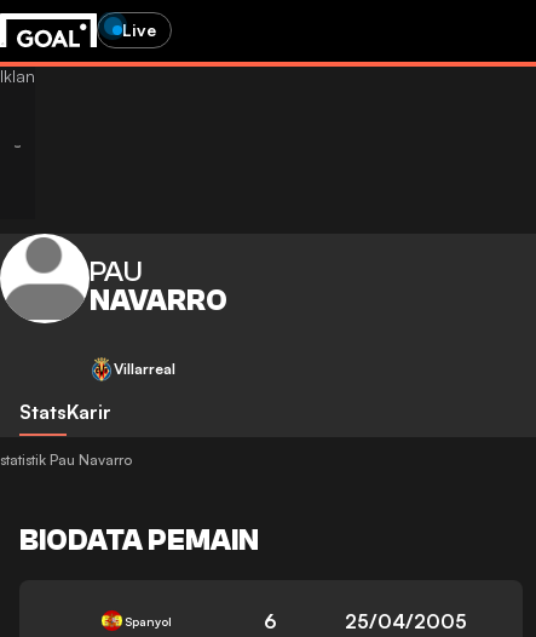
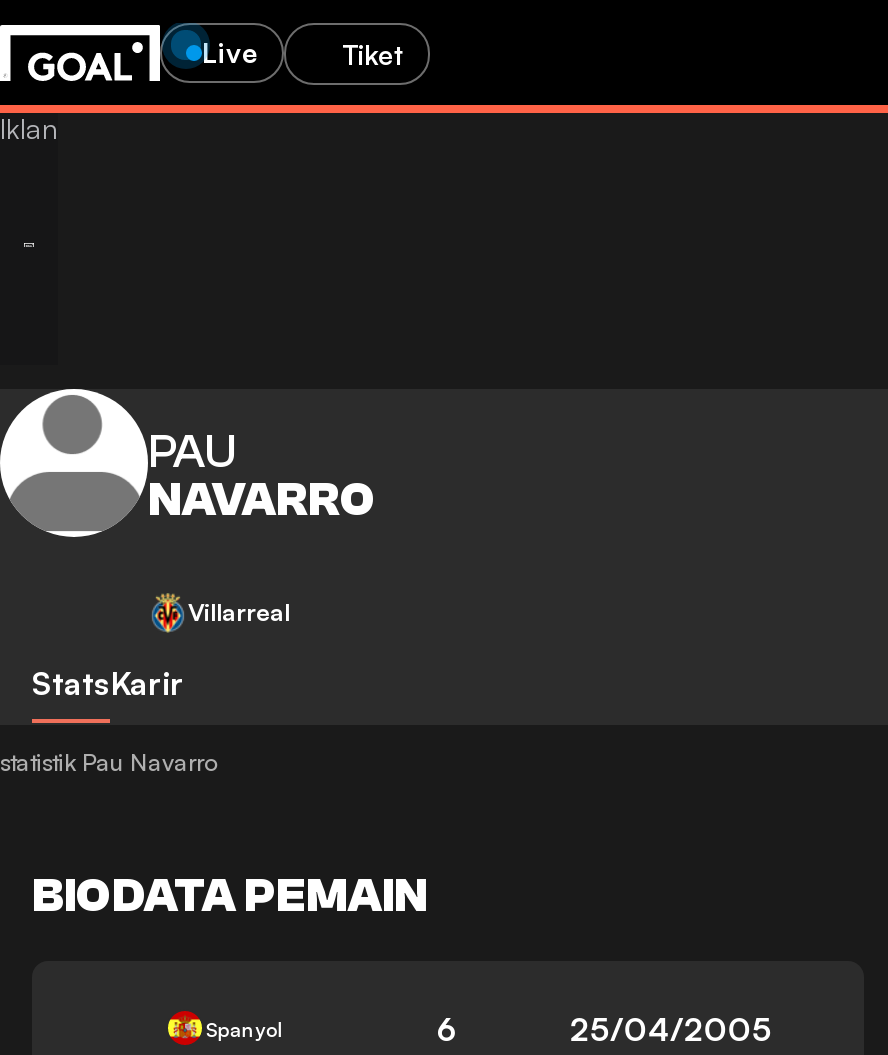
none -> [342,36,404,70] Tiket

